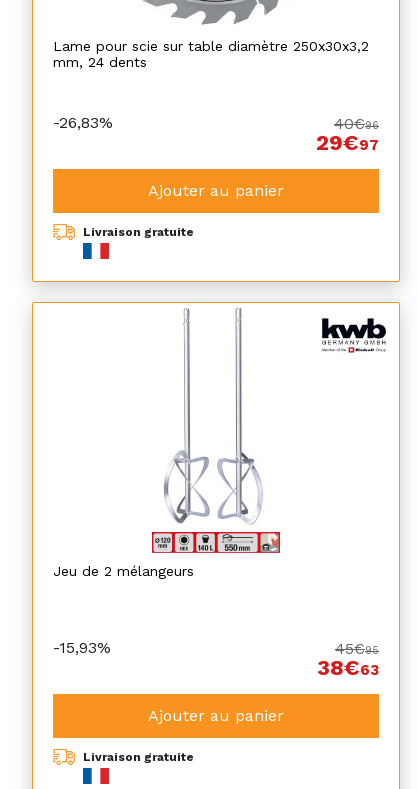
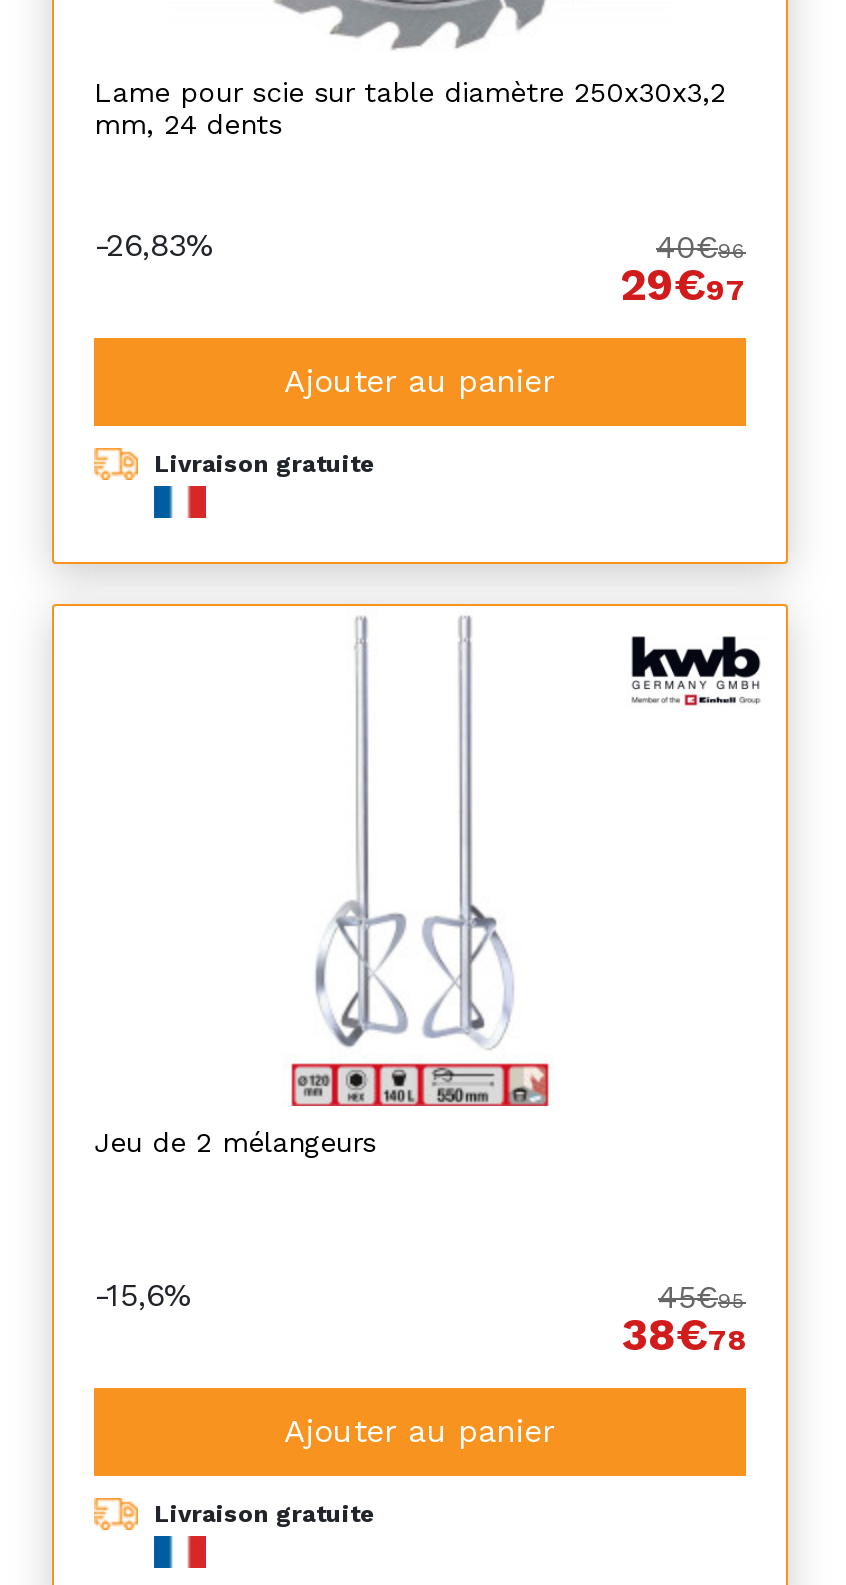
[53,638,111,657] -15,93% -> [94,1276,192,1314] -15,6%
[317,655,379,680] 38€63 -> [622,1310,746,1360] 38€78

